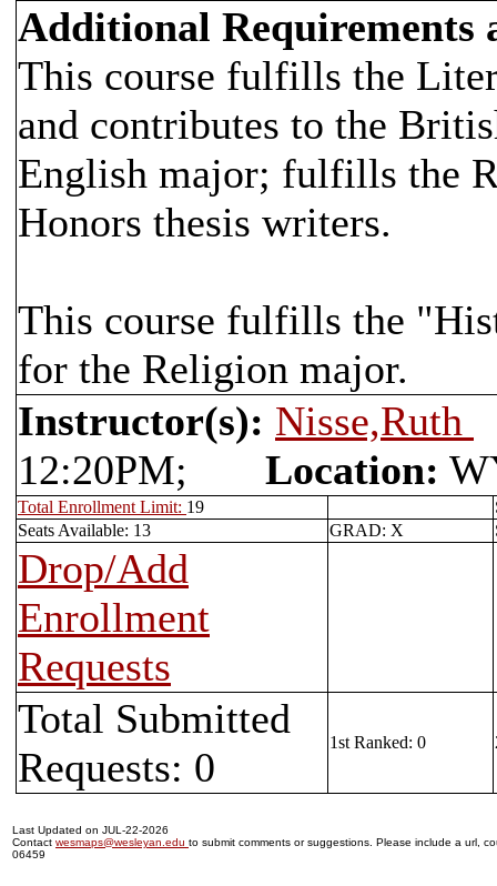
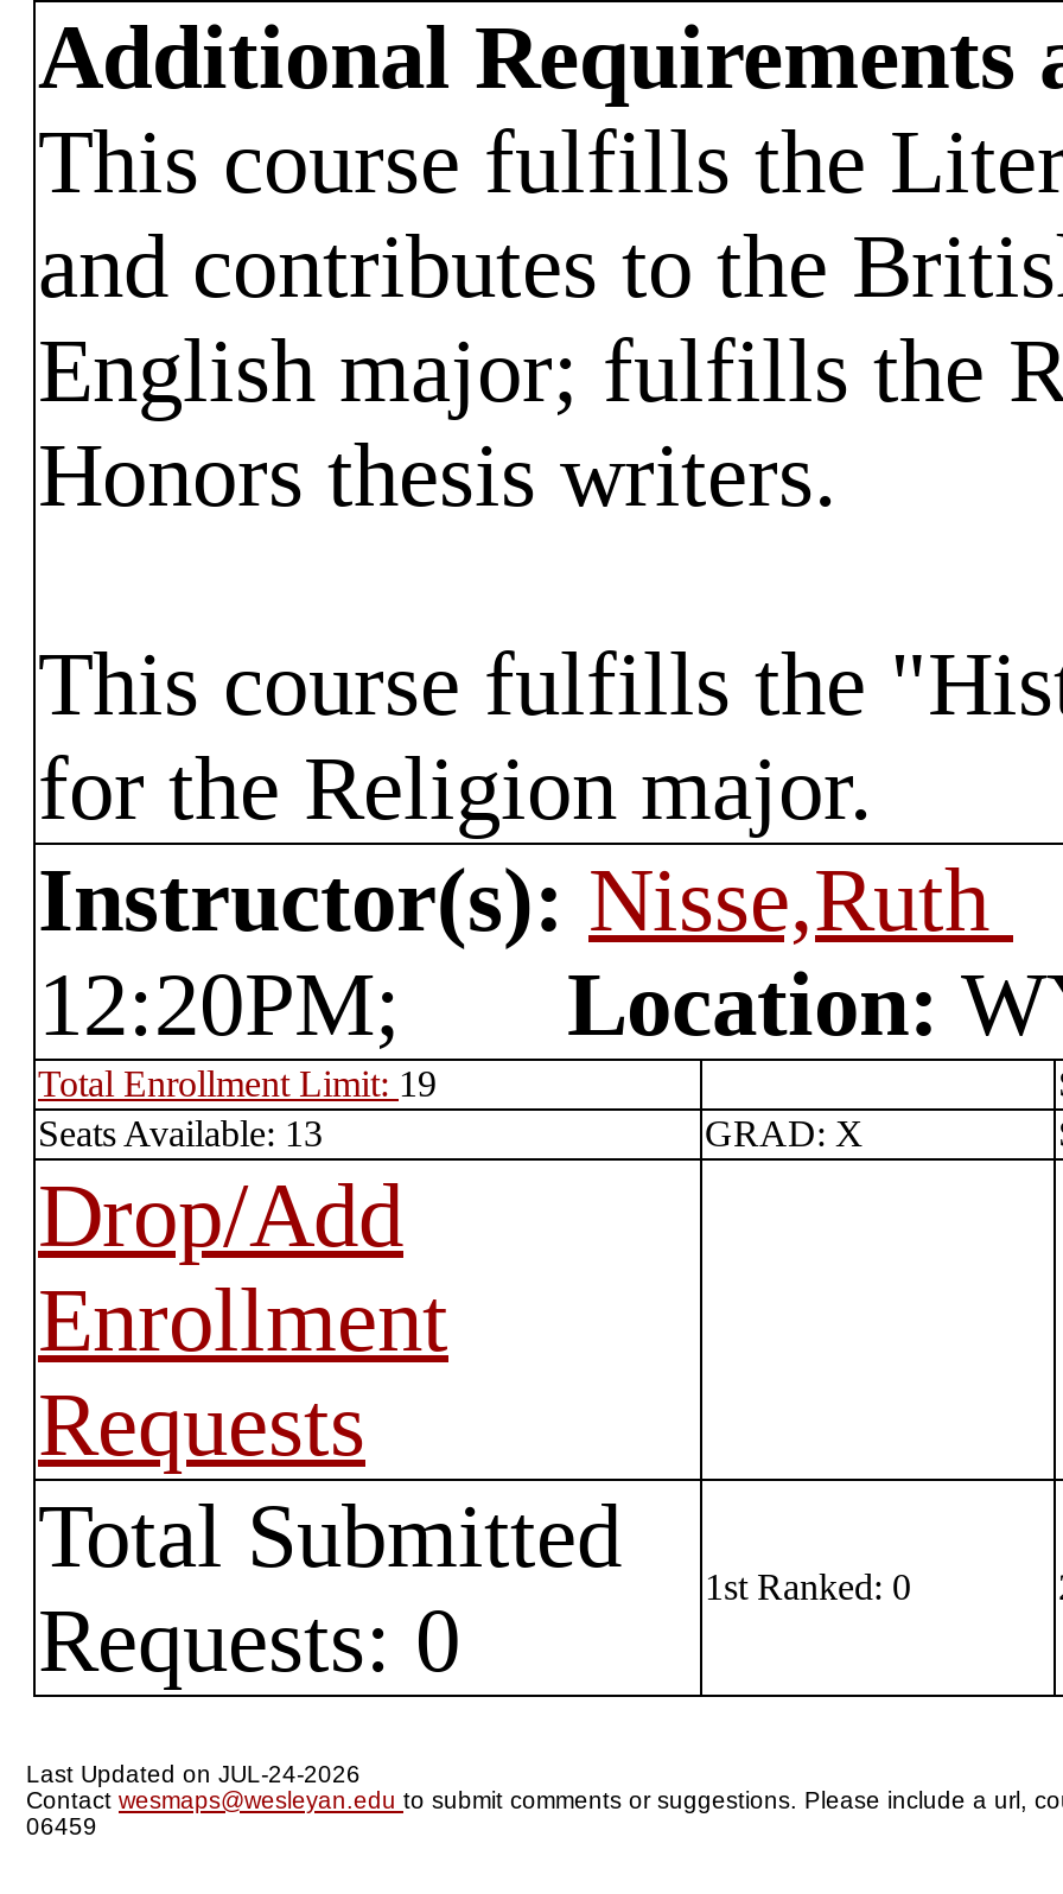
[12,824,169,836] Last Updated on JUL-22-2026 -> [26,1761,361,1787] Last Updated on JUL-24-2026

